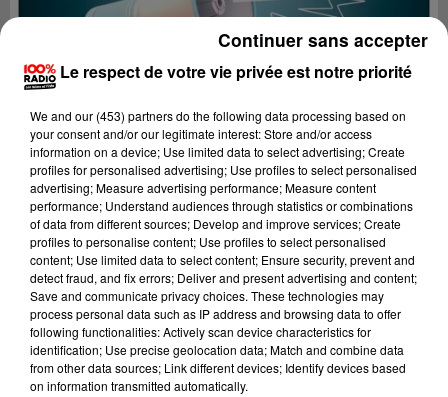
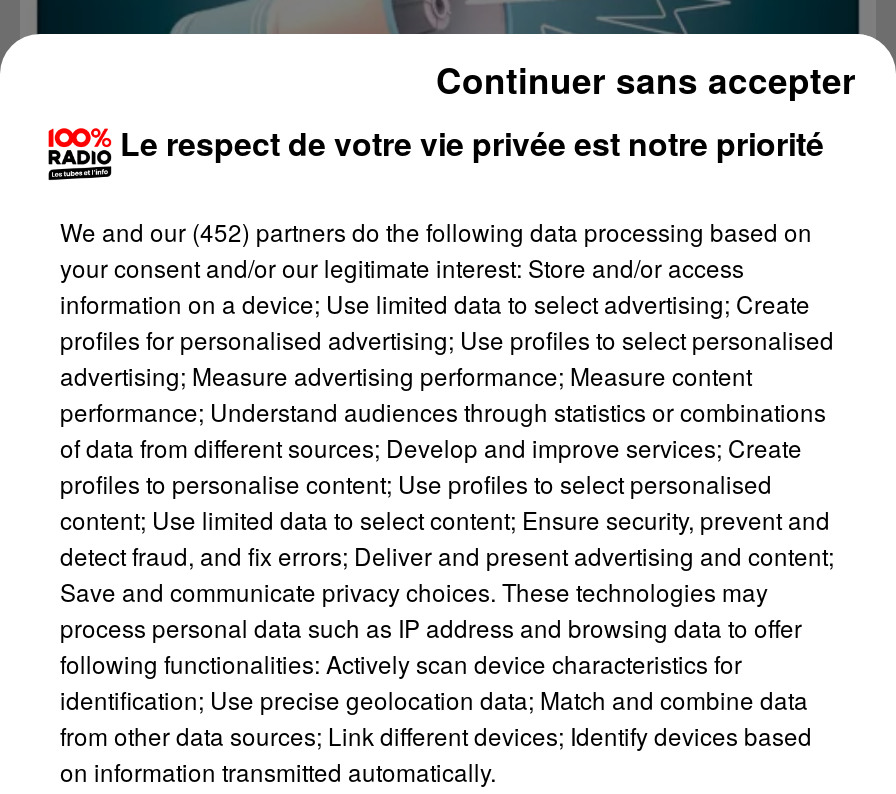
[30,107,406,124] We and our (453) partners do the following data processing based on -> [60,214,812,248] We and our (452) partners do the following data processing based on

